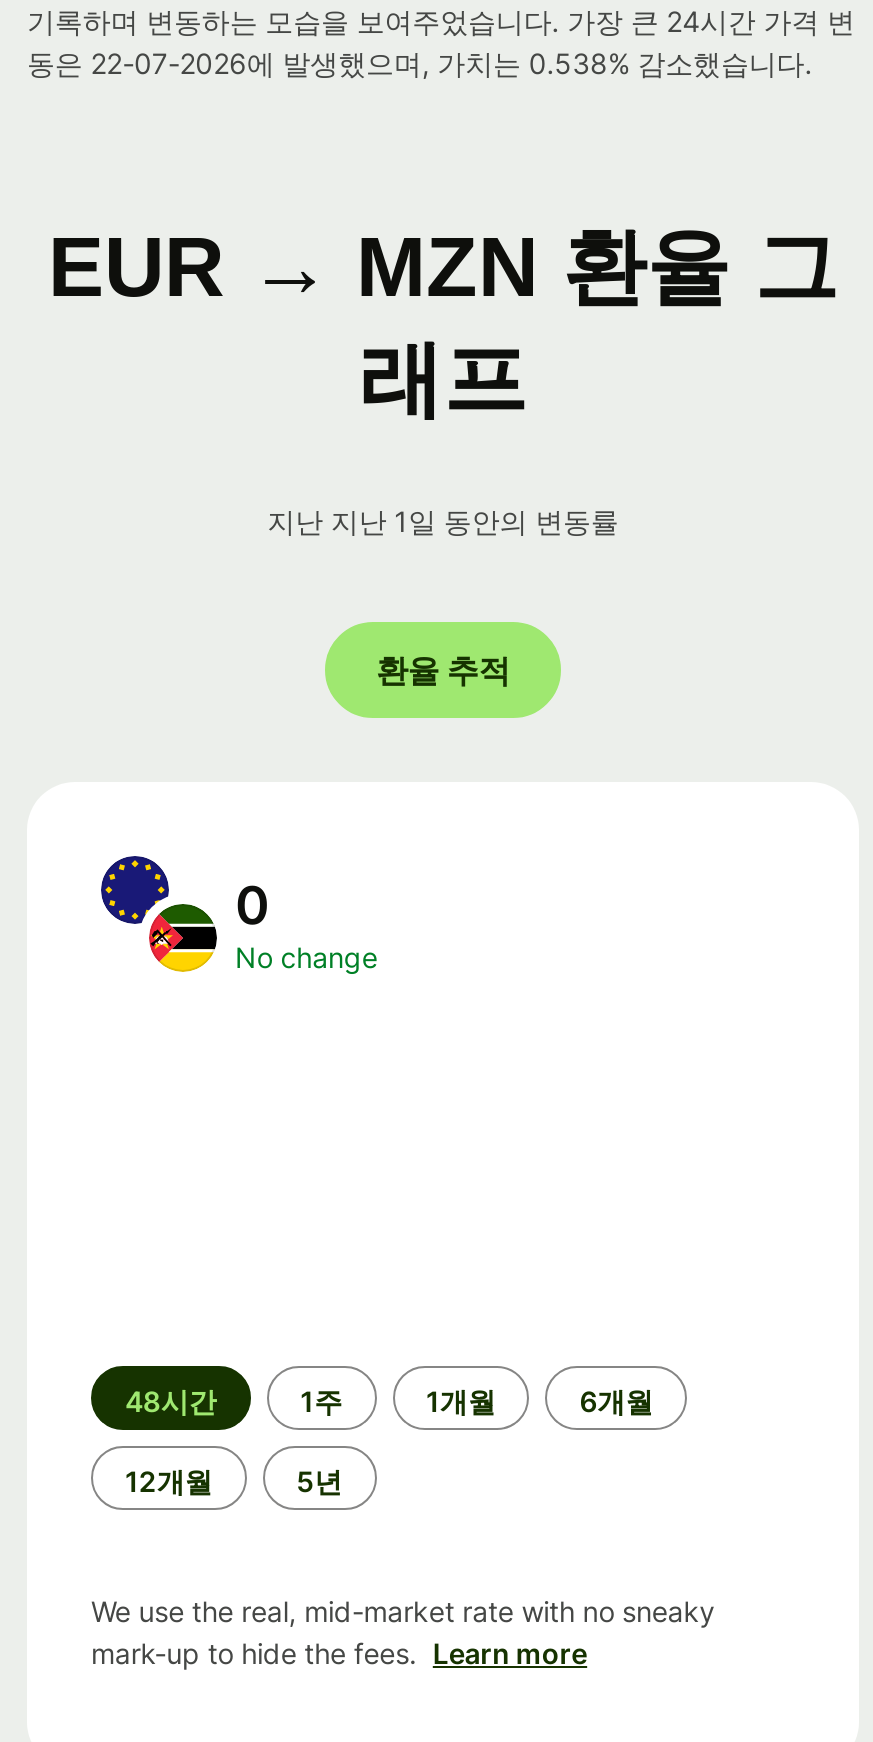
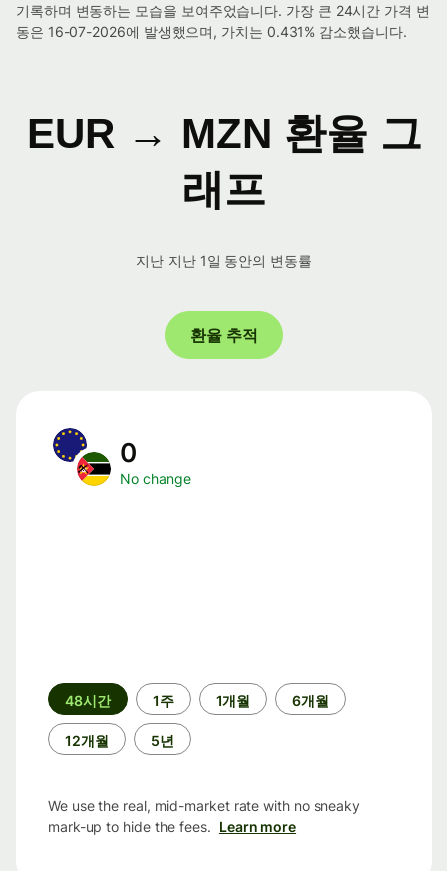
[27,46,812,80] 동은 22-07-2026에 발생했으며, 가치는 0.538% 감소했습니다. -> [16,23,407,40] 동은 16-07-2026에 발생했으며, 가치는 0.431% 감소했습니다.

